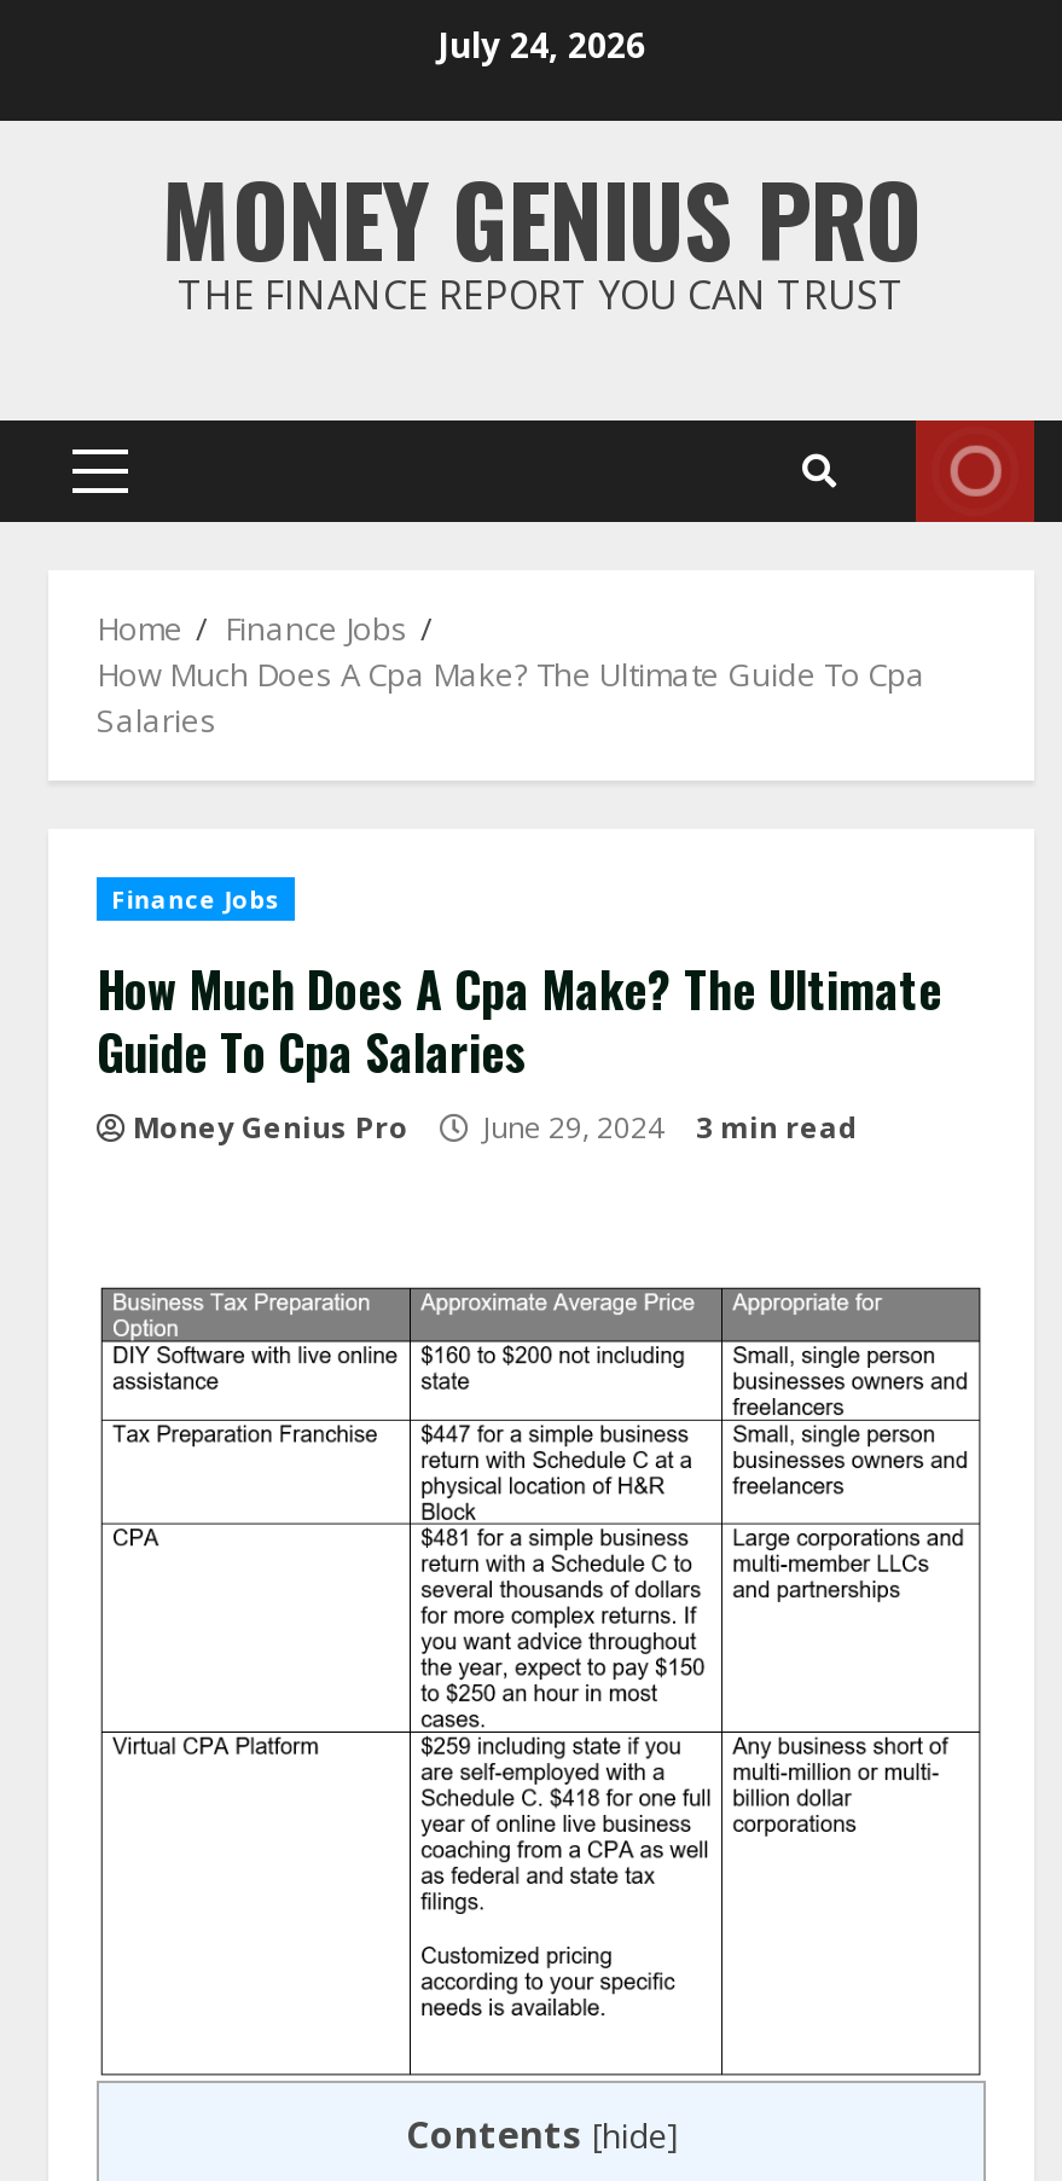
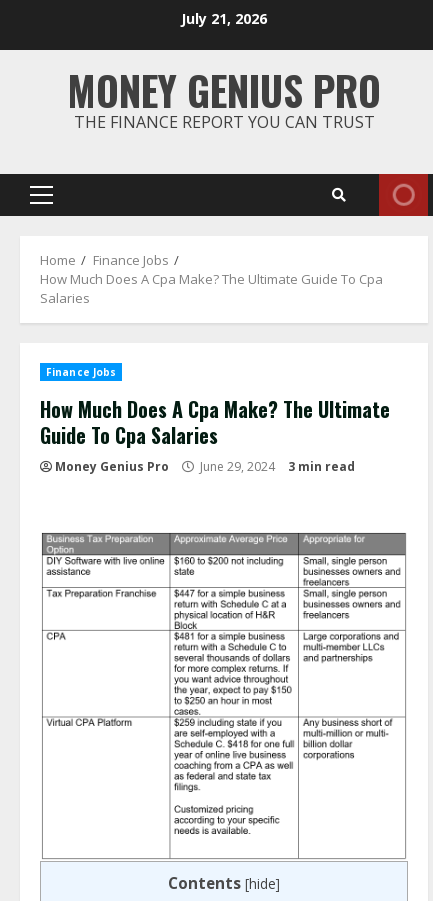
[437,21,645,66] July 24, 2026 -> [181,8,267,27] July 21, 2026

